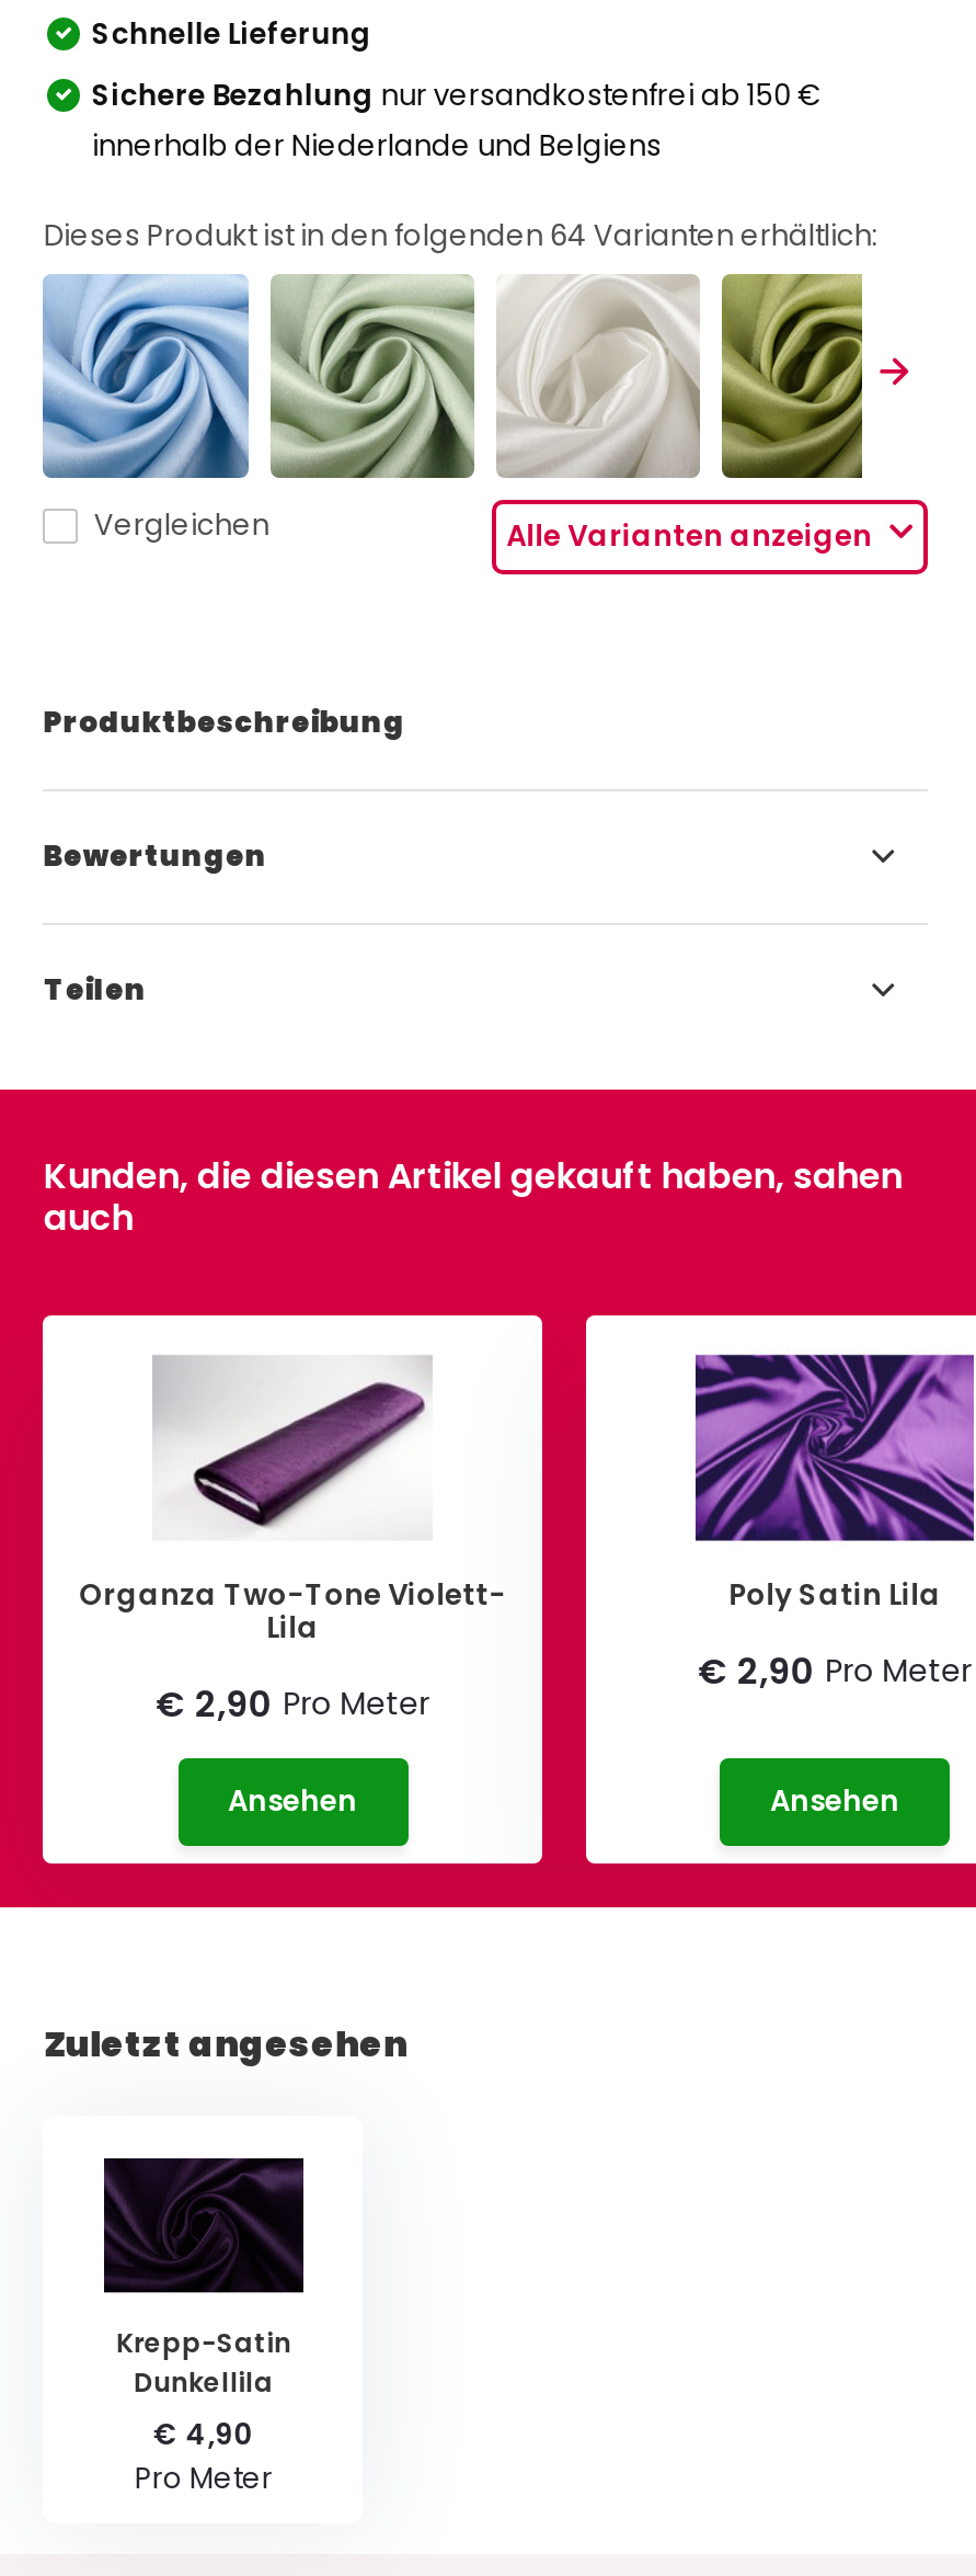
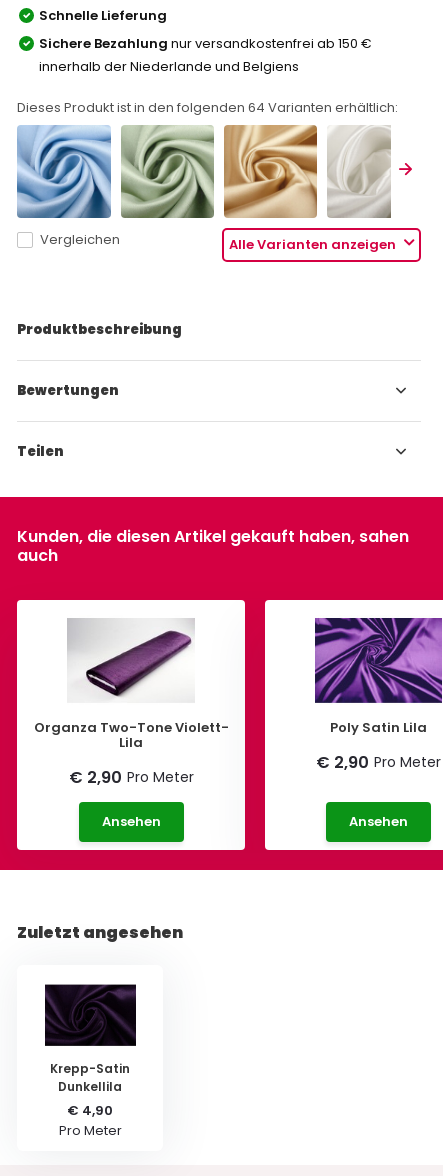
[496,274,700,478] [image] -> [223,124,318,218] [image]
[720,272,864,480] [image] -> [327,125,391,218] [image]

